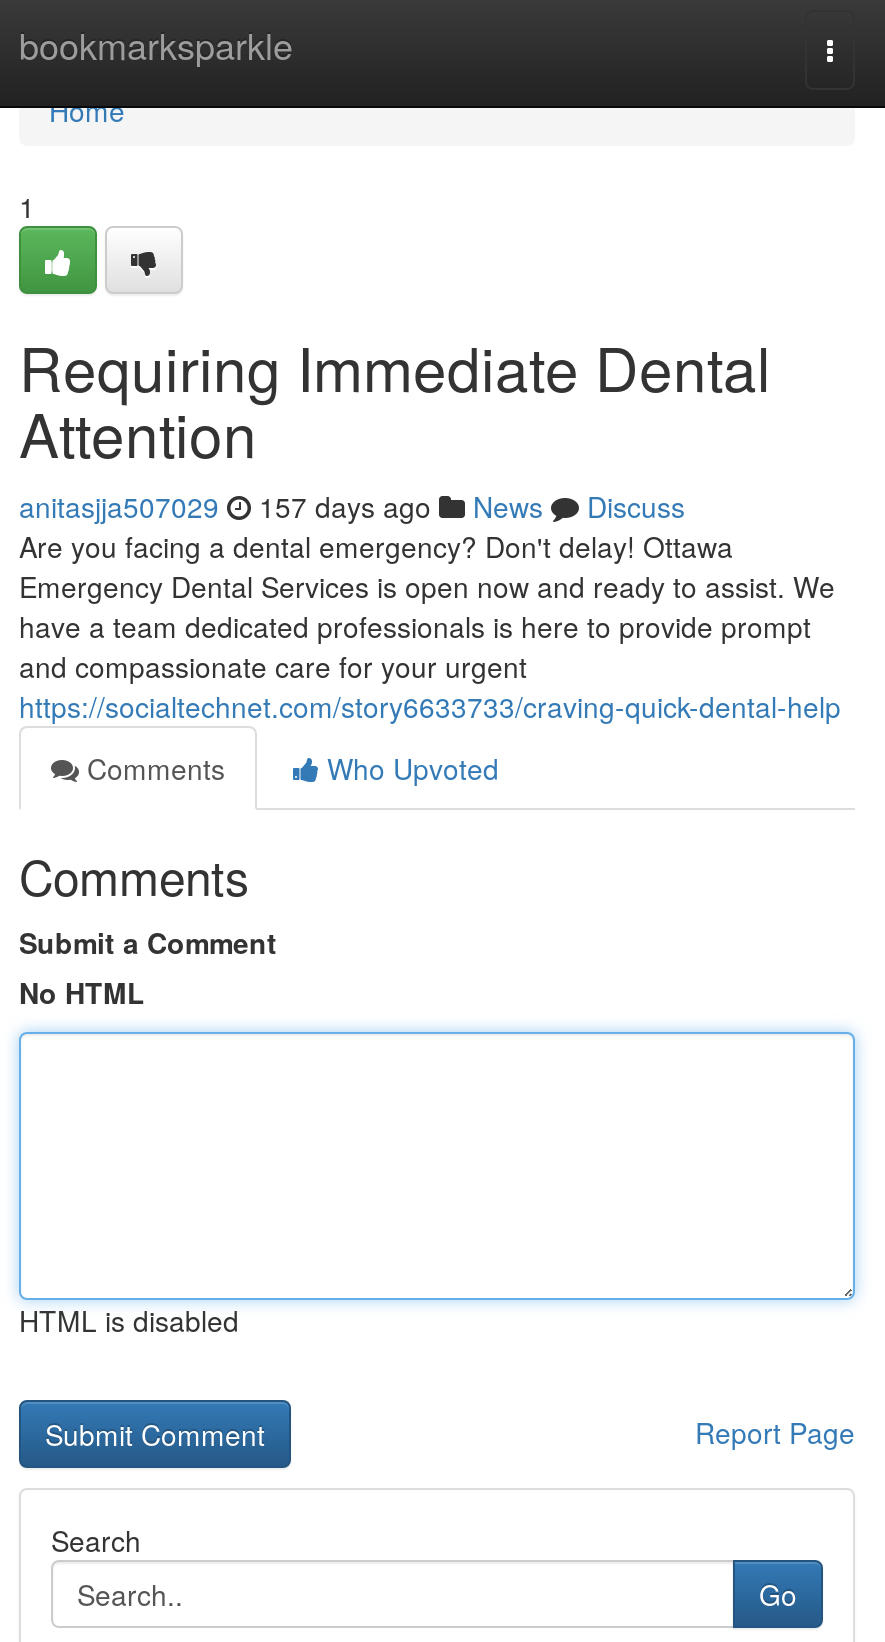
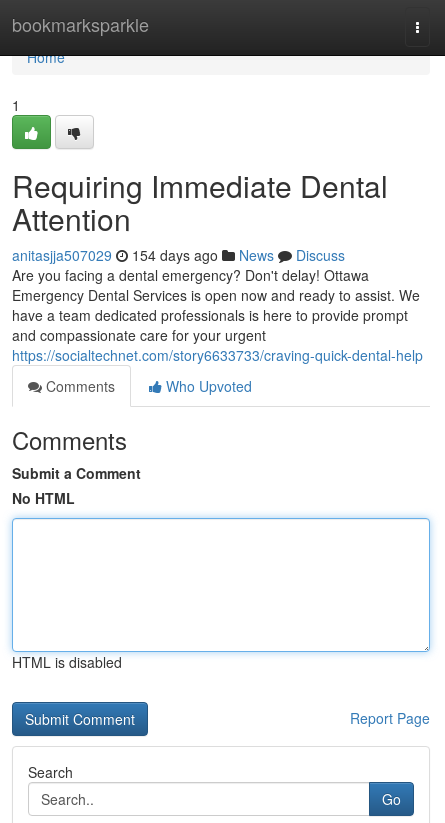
[19,486,685,526] anitasjja507029 157 days ago News Discuss -> [12,245,345,265] anitasjja507029 154 days ago News Discuss

